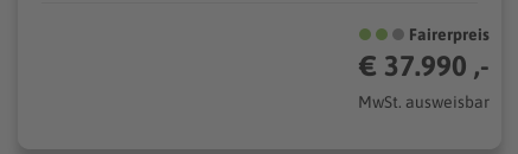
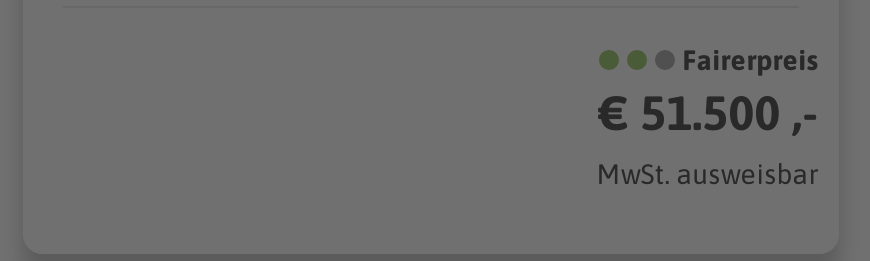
[359,49,489,81] € 37.990 ,- -> [599,85,819,139] € 51.500 ,-

